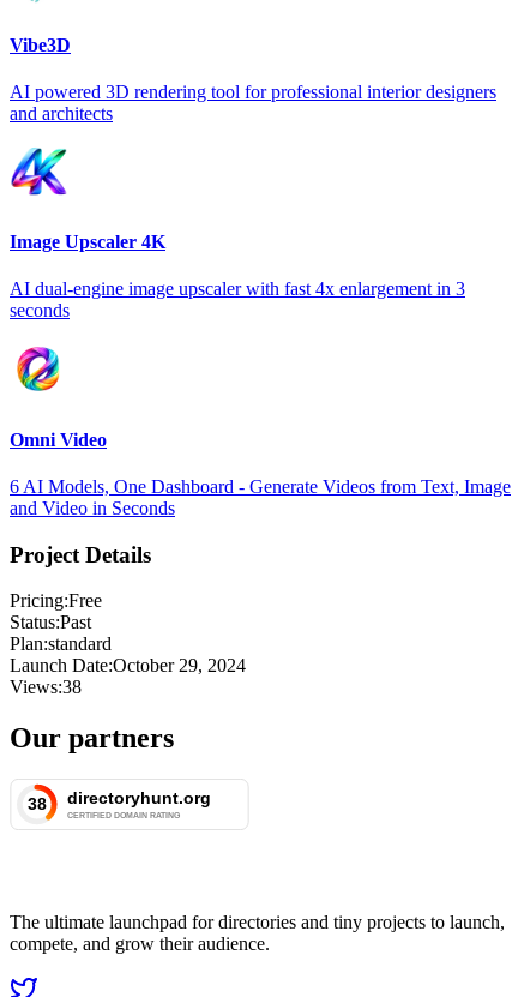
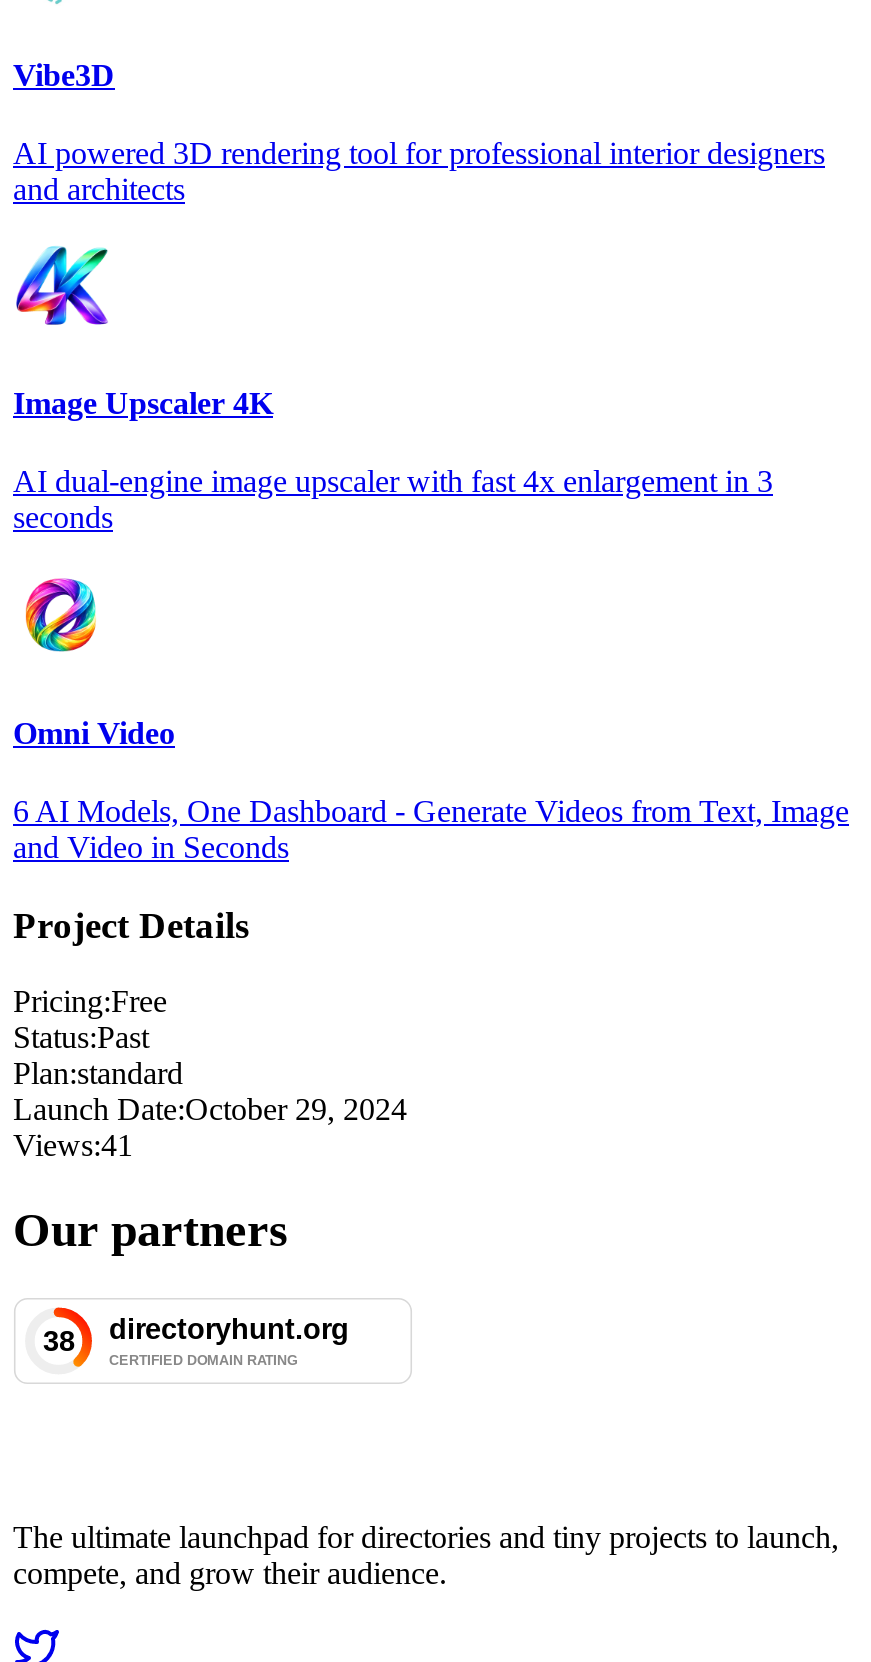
[10,677,82,698] Views:38 -> [13,1129,133,1163] Views:41

